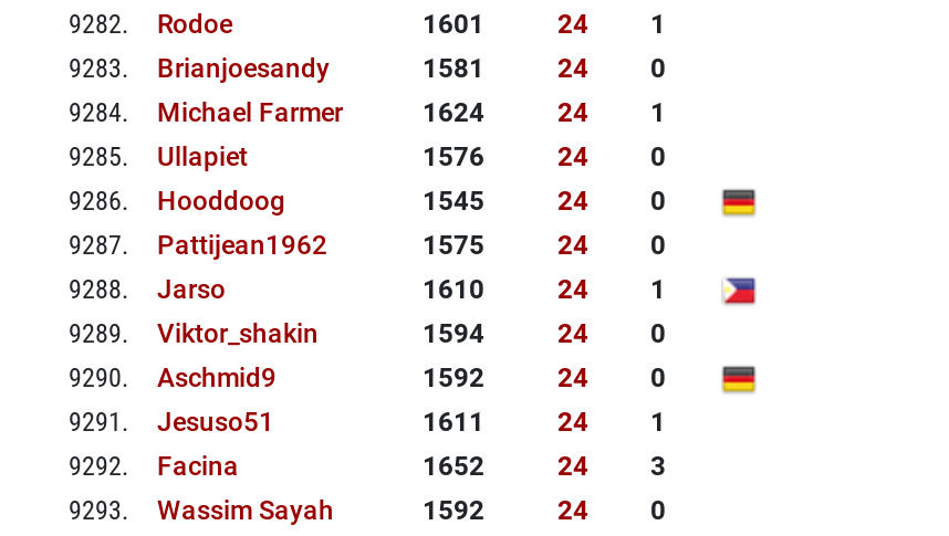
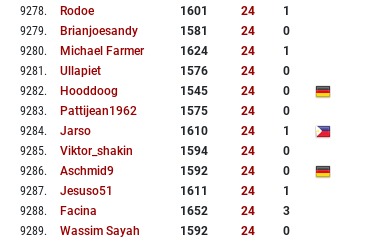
[69,9,232,40] 9282. Rodoe -> [20,4,94,18] 9278. Rodoe
[69,53,330,84] 9283. Brianjoesandy -> [20,24,138,38] 9279. Brianjoesandy
[69,98,343,129] 9284. Michael Farmer -> [20,44,144,58] 9280. Michael Farmer
[69,142,248,173] 9285. Ullapiet -> [20,64,101,78] 9281. Ullapiet
[69,186,285,217] 9286. Hooddoog -> [20,84,118,98] 9282. Hooddoog
[69,230,327,261] 9287. Pattijean1962 -> [20,104,137,118] 9283. Pattijean1962
[69,275,226,305] 9288. Jarso -> [20,124,91,138] 9284. Jarso
[69,319,319,350] 9289. Viktor_shakin -> [20,144,133,158] 9285. Viktor_shakin
[69,363,277,394] 9290. Aschmid9 -> [20,164,114,178] 9286. Aschmid9
[69,407,274,438] 9291. Jesuso51 -> [20,184,113,198] 9287. Jesuso51
[69,451,239,482] 9292. Facina -> [20,204,97,218] 9288. Facina
[69,496,334,526] 9293. Wassim Sayah -> [20,224,140,238] 9289. Wassim Sayah

